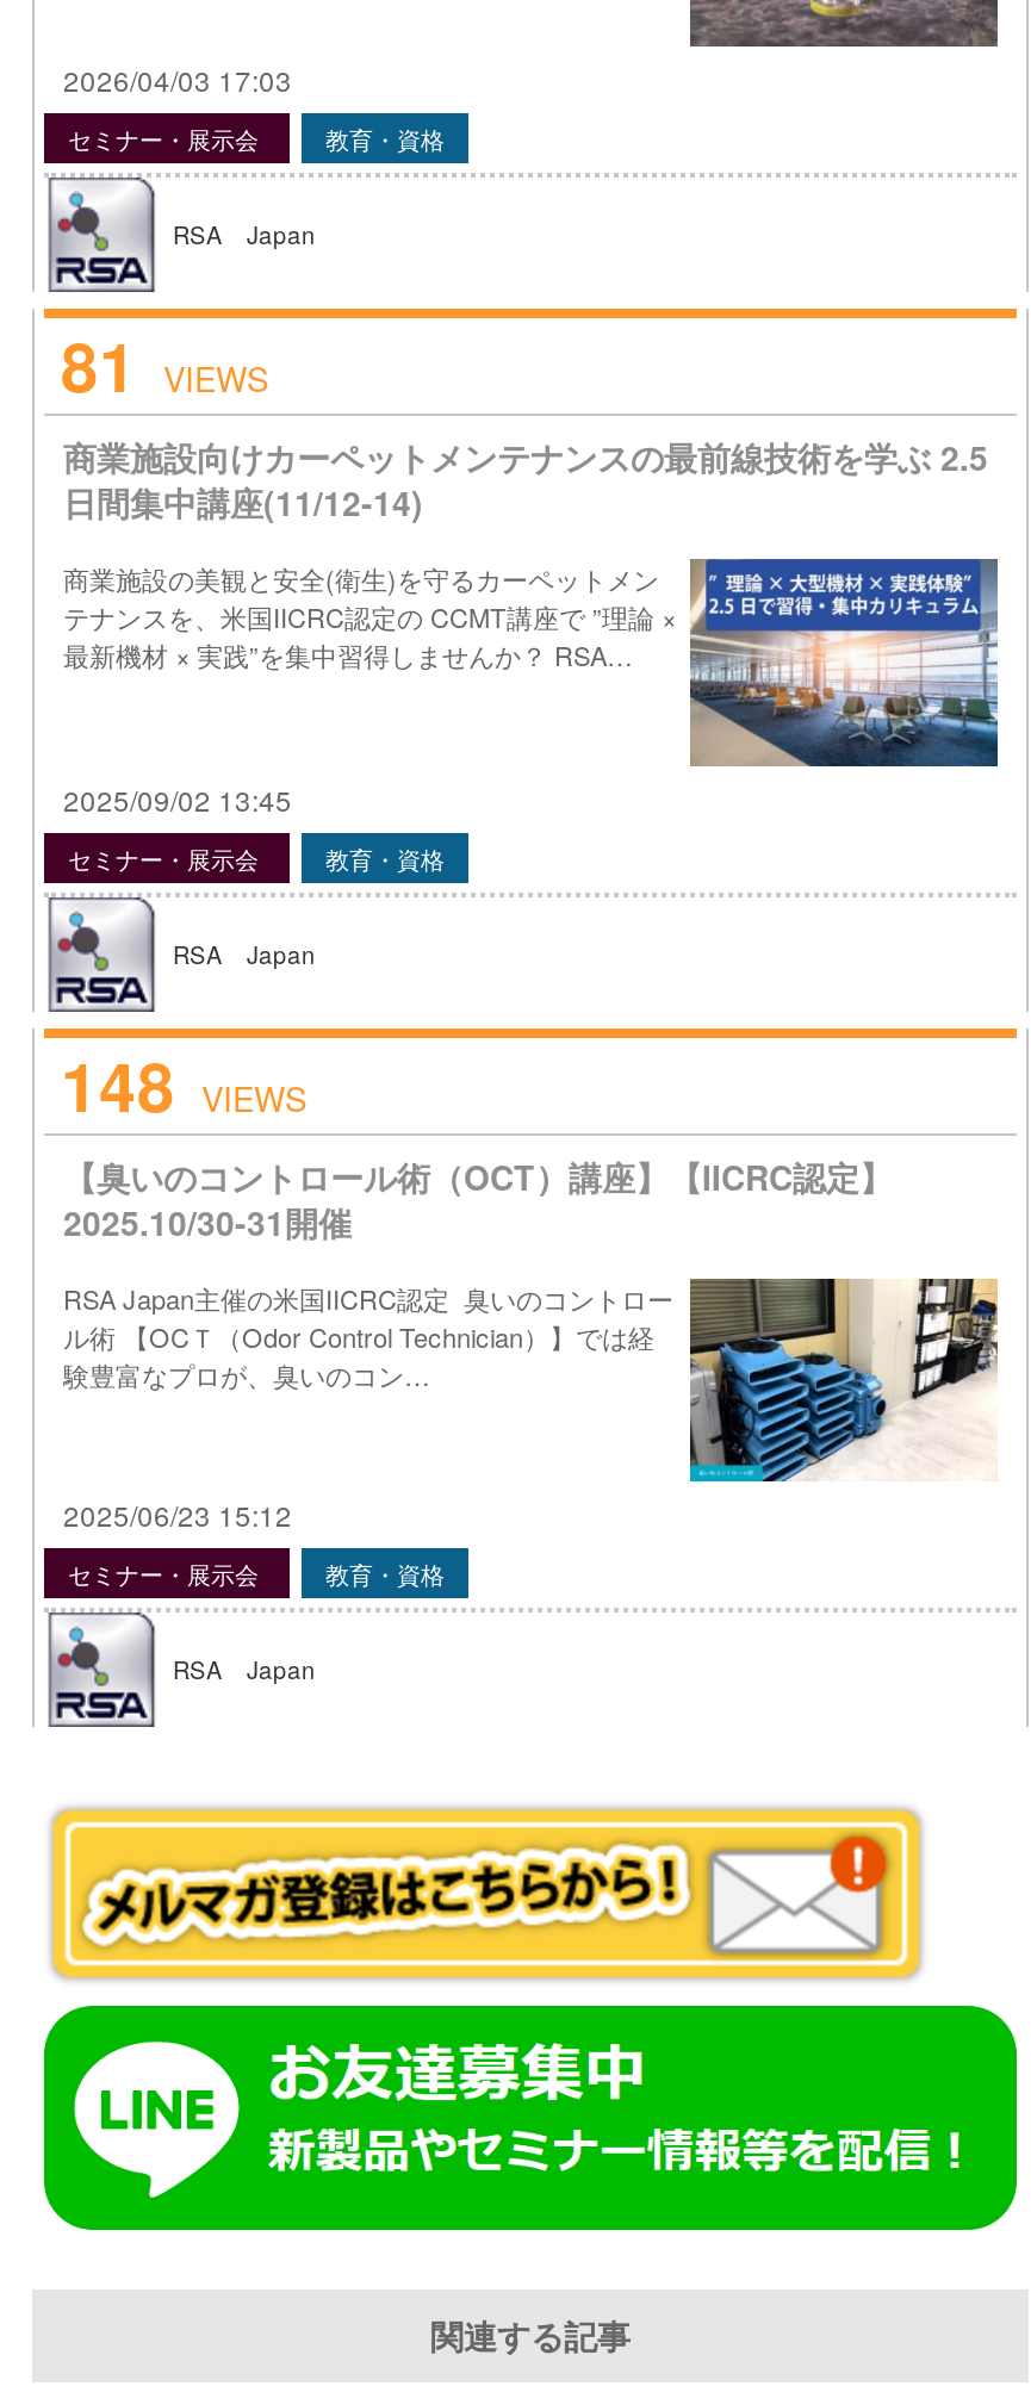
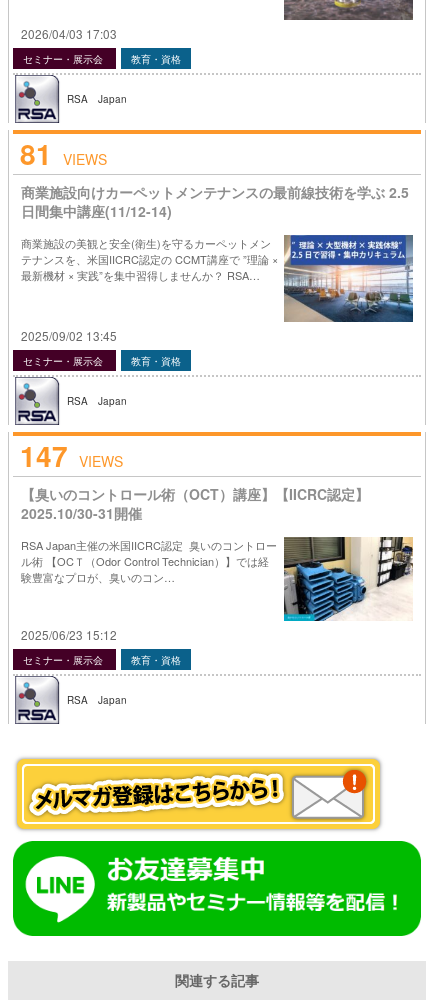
[61,1036,306,1134] 148 VIEWS -> [20,435,123,476] 147 VIEWS

